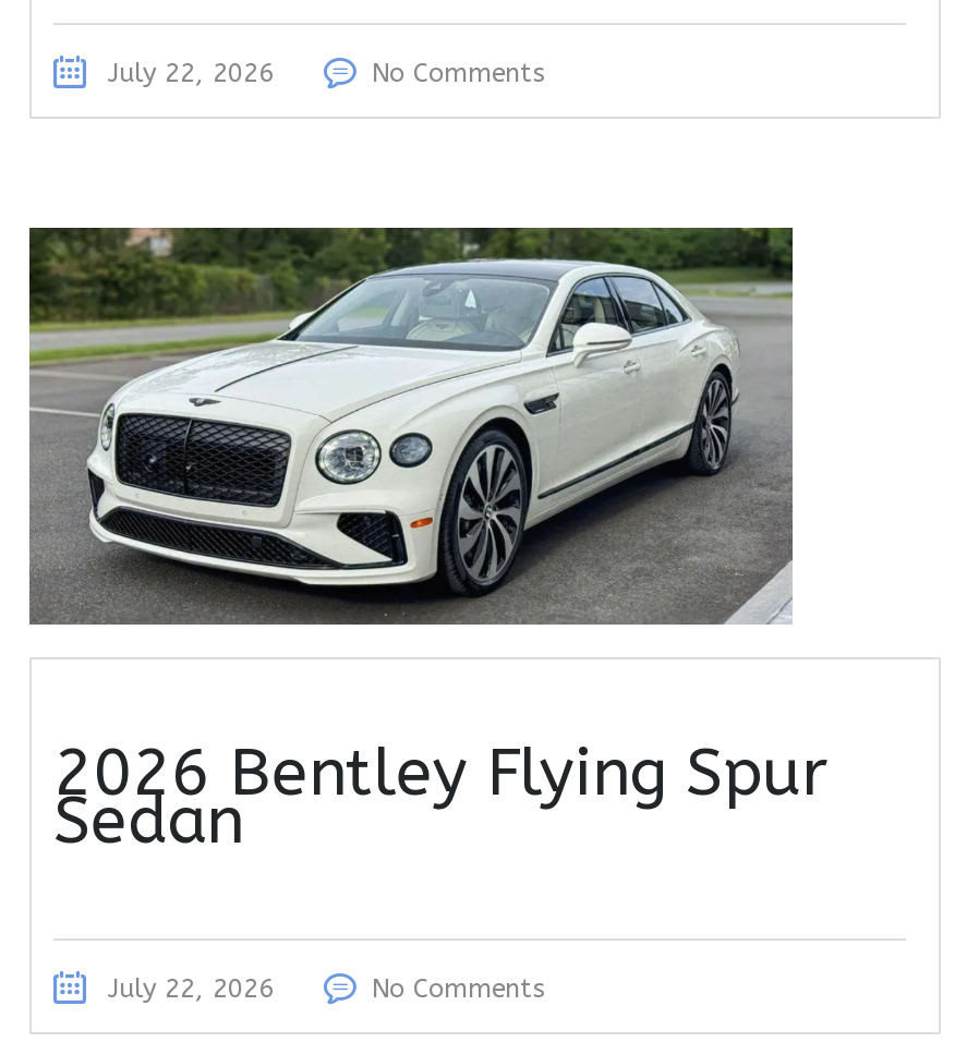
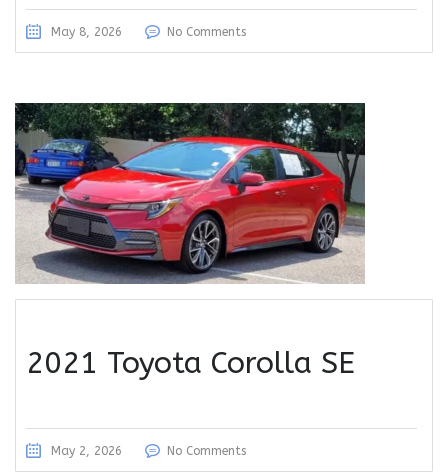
[108,58,274,88] July 22, 2026 -> [51,25,122,39] May 8, 2026
[27,226,793,627] [image] -> [14,102,365,284] [image]
[53,733,827,860] 2026 Bentley Flying Spur | Sedan -> [26,345,355,381] 2021 Toyota Corolla SE
[108,973,274,1003] July 22, 2026 -> [51,444,122,458] May 2, 2026

